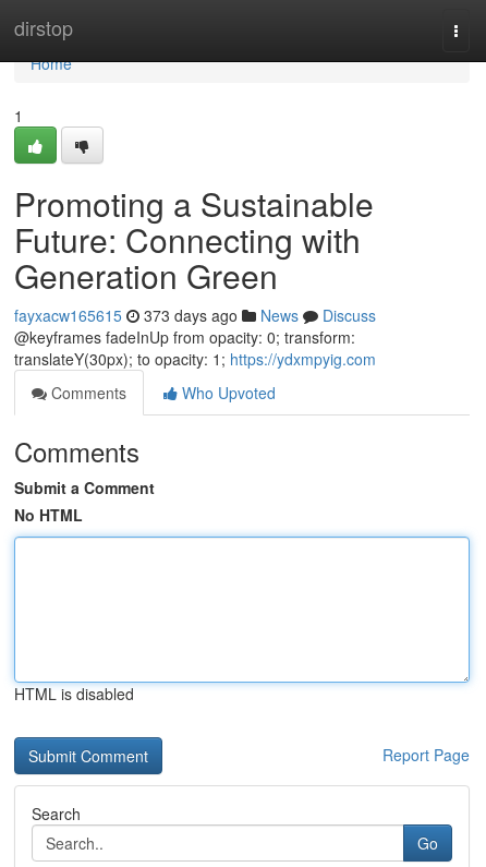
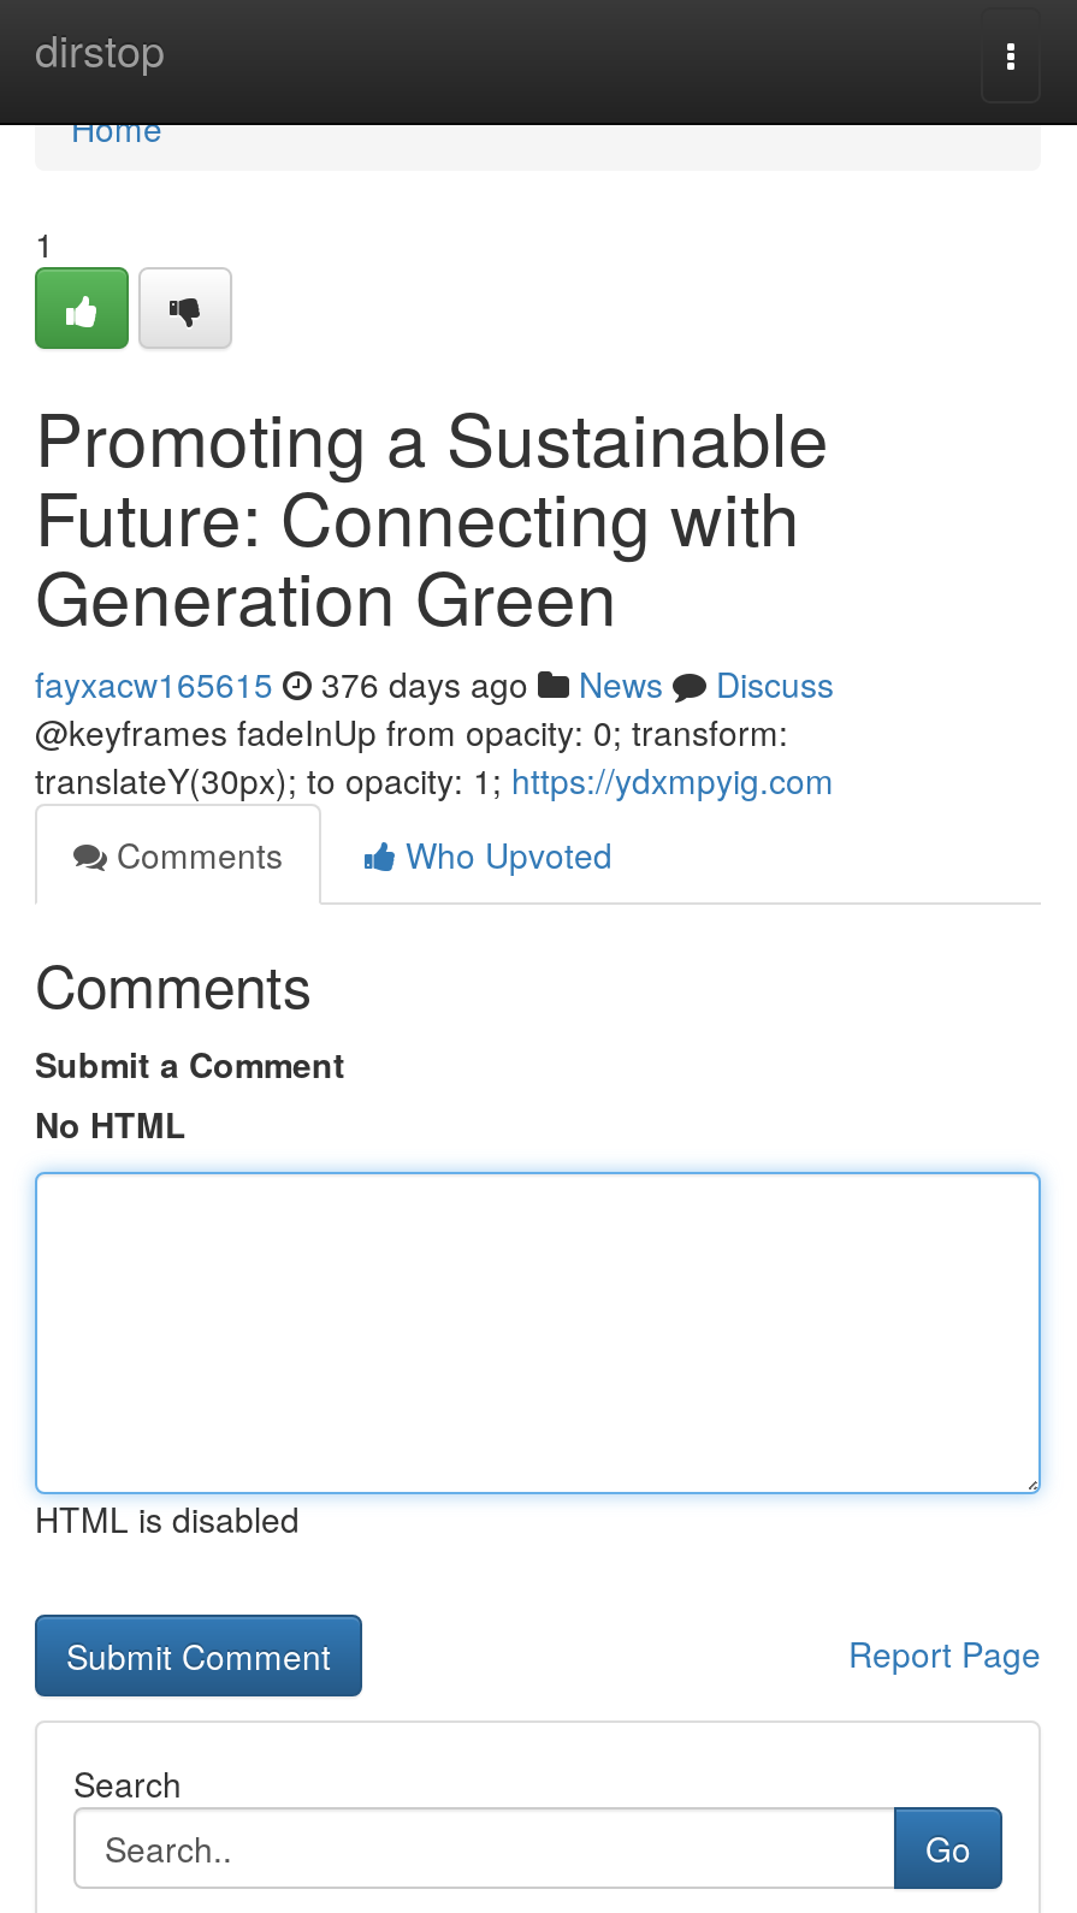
[14,304,376,326] fayxacw165615 373 days ago News Discuss -> [35,659,834,707] fayxacw165615 376 days ago News Discuss

